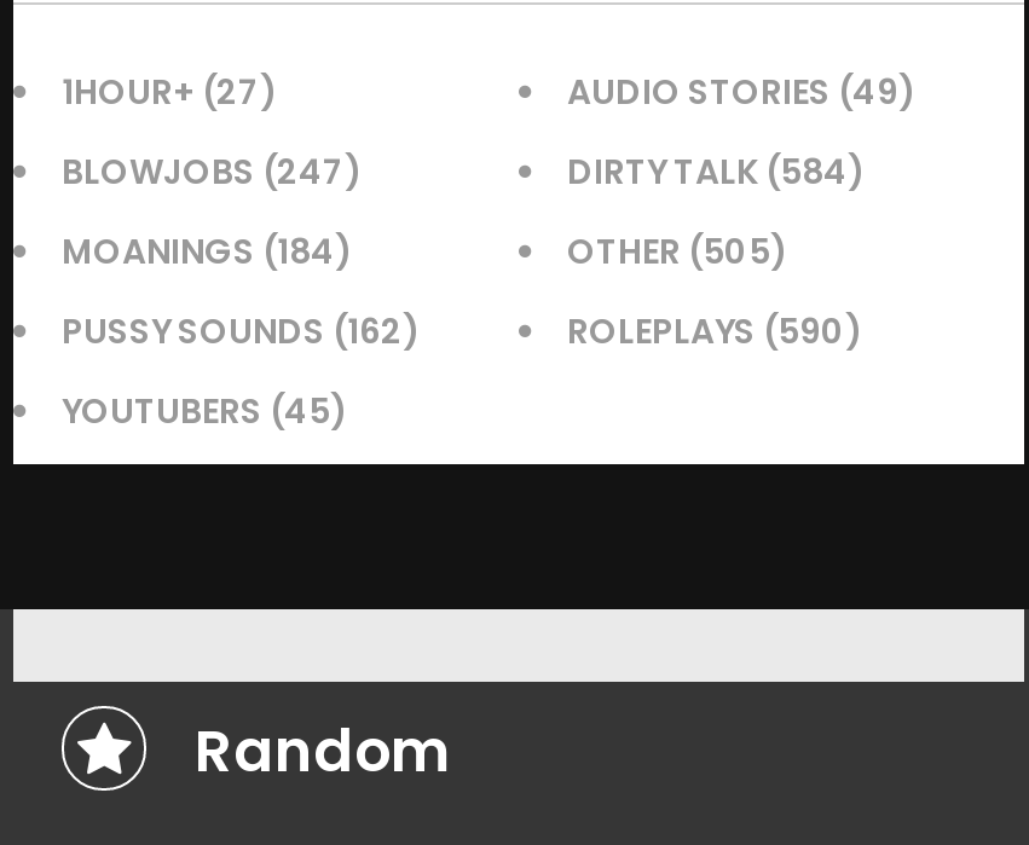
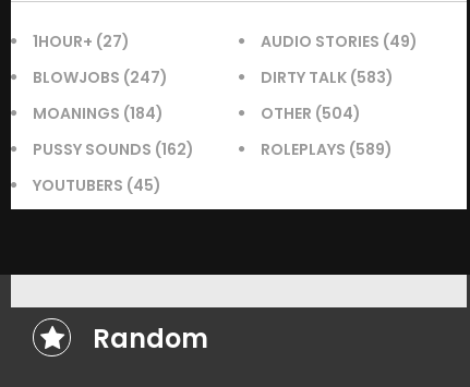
[567,148,865,197] DIRTY TALK (584) -> [261,67,394,89] DIRTY TALK (583)
[567,228,787,276] OTHER (505) -> [261,103,361,125] OTHER (504)
[567,308,862,356] ROLEPLAYS (590) -> [261,139,393,161] ROLEPLAYS (589)

